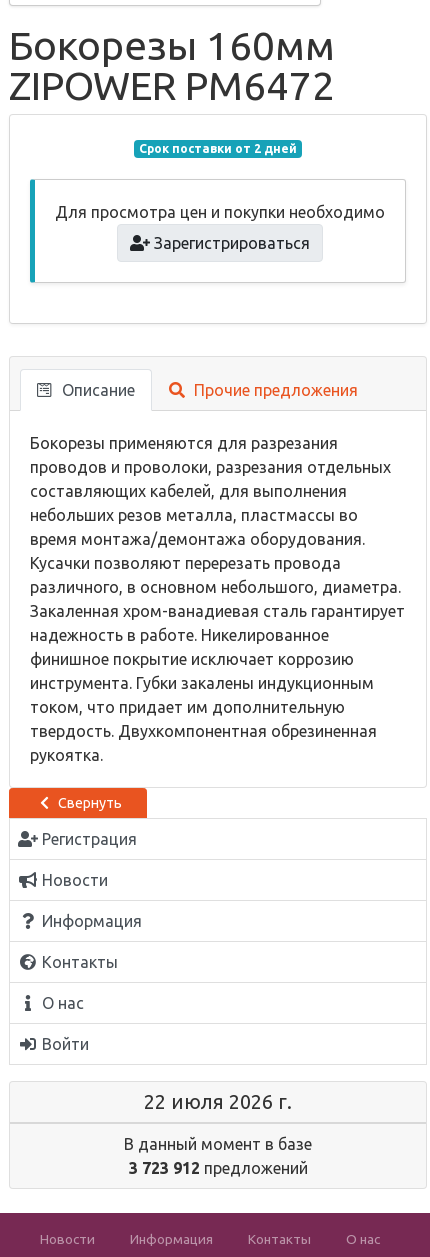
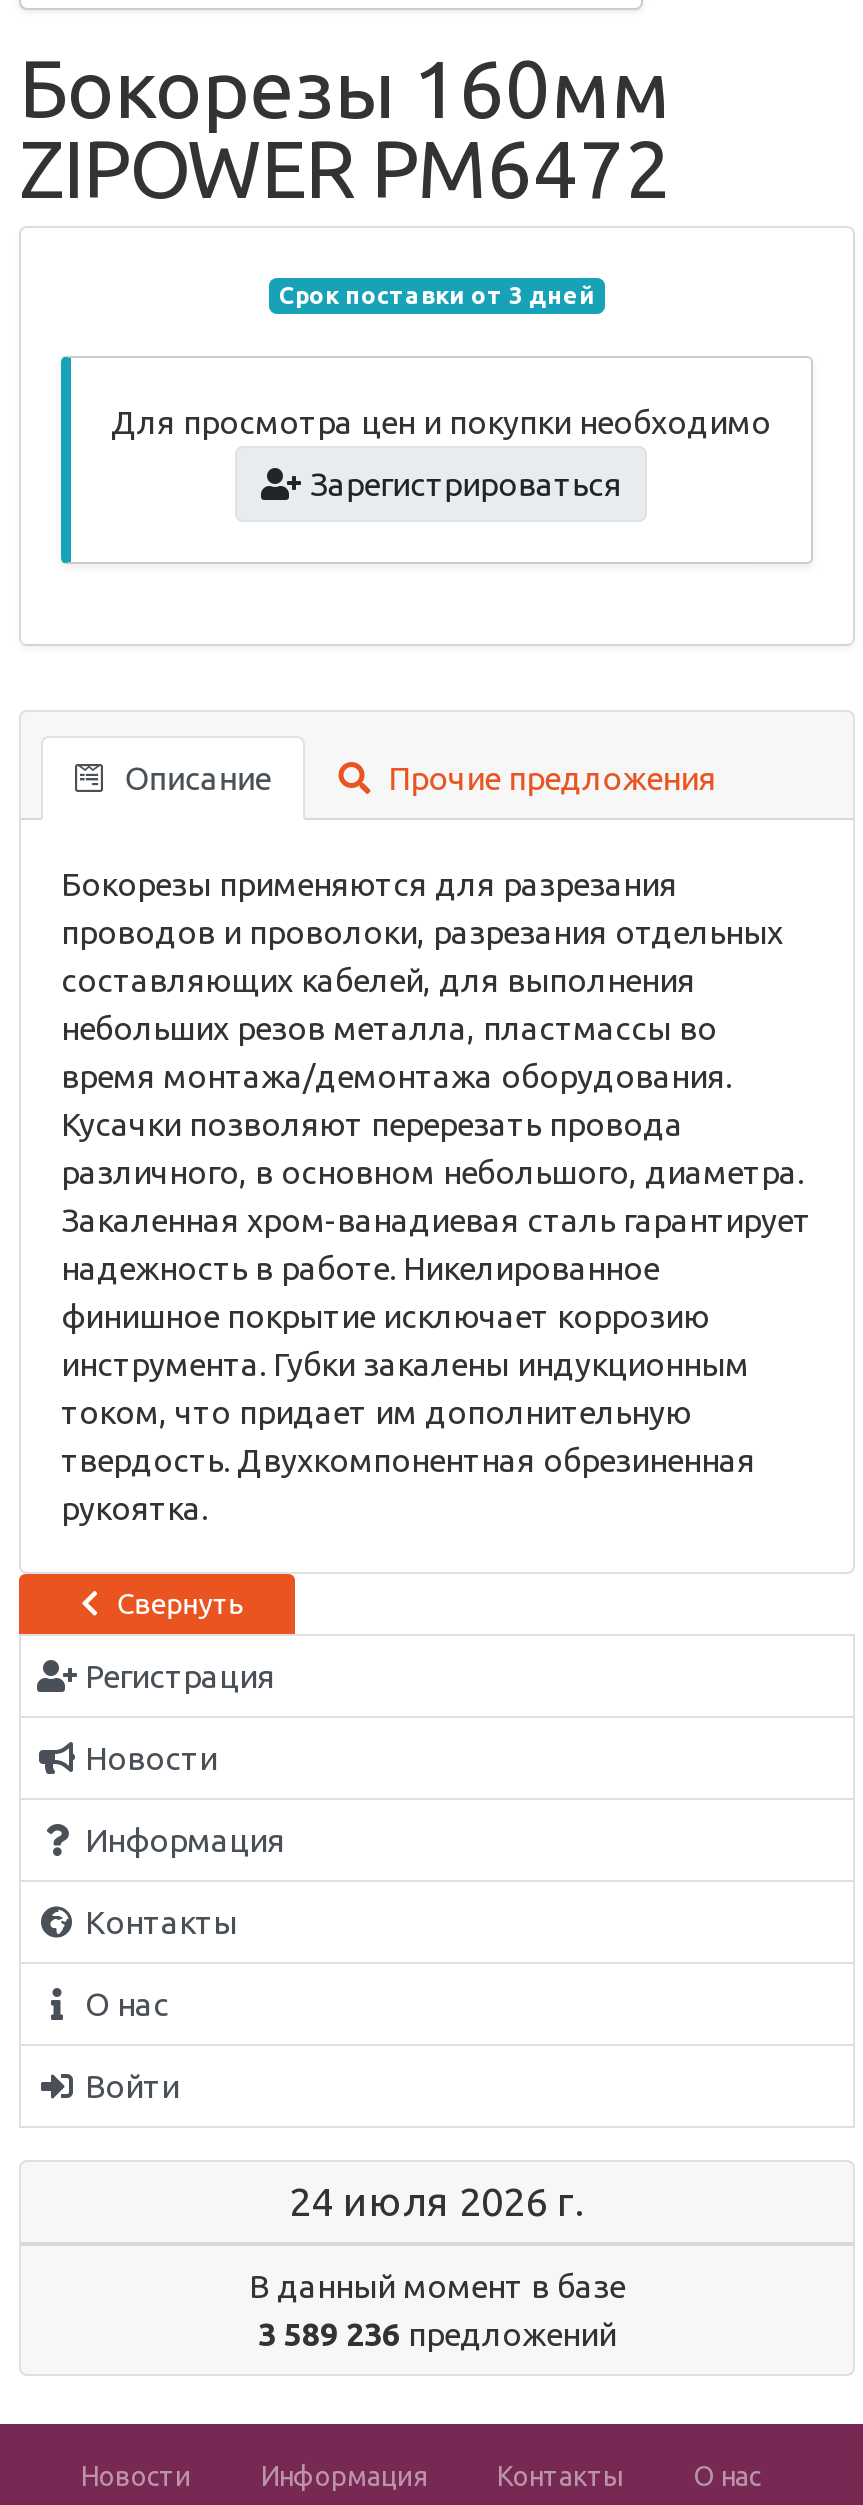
[139,142,297,155] Срок поставки от 2 дней -> [279,282,595,308] Срок поставки от 3 дней
[144,1090,292,1113] 22 июля 2026 г. -> [289,2178,585,2224] 24 июля 2026 г.
[128,1159,307,1177] 3 723 912 предложений -> [258,2316,616,2352] 3 589 236 предложений

